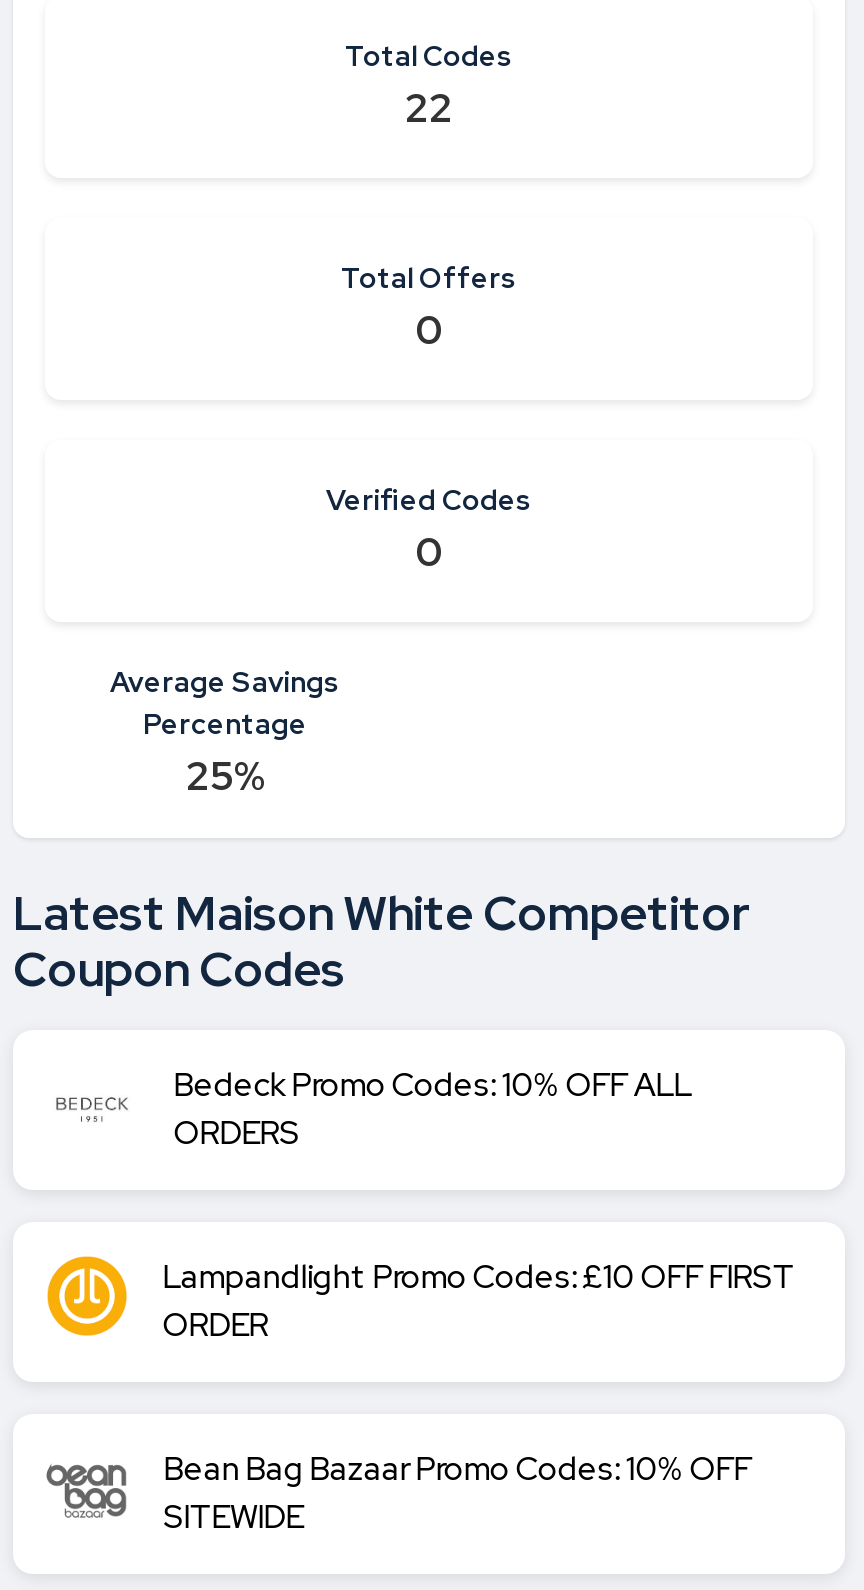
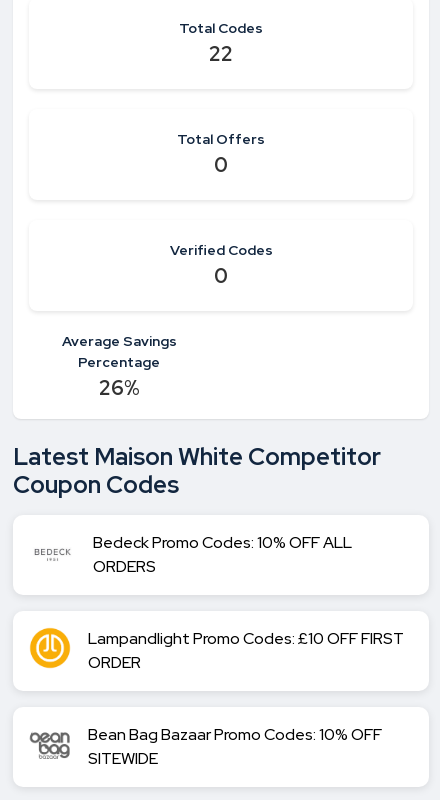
[186,750,264,802] 25% -> [99,375,139,401] 26%

